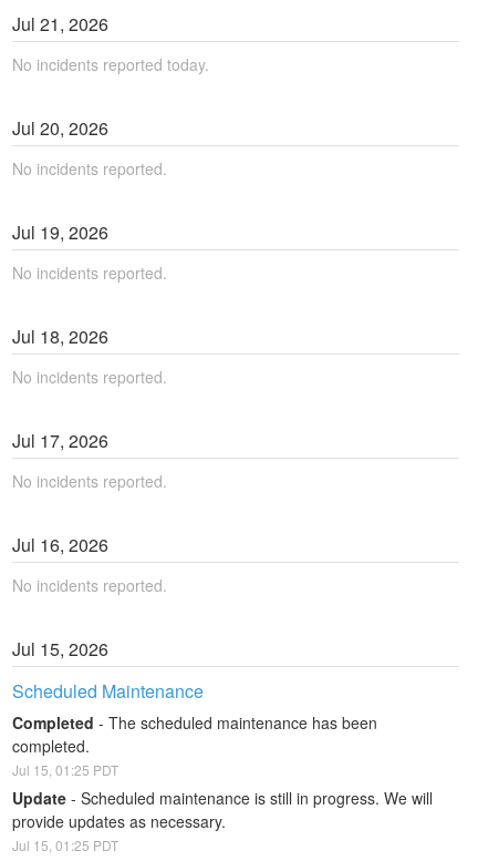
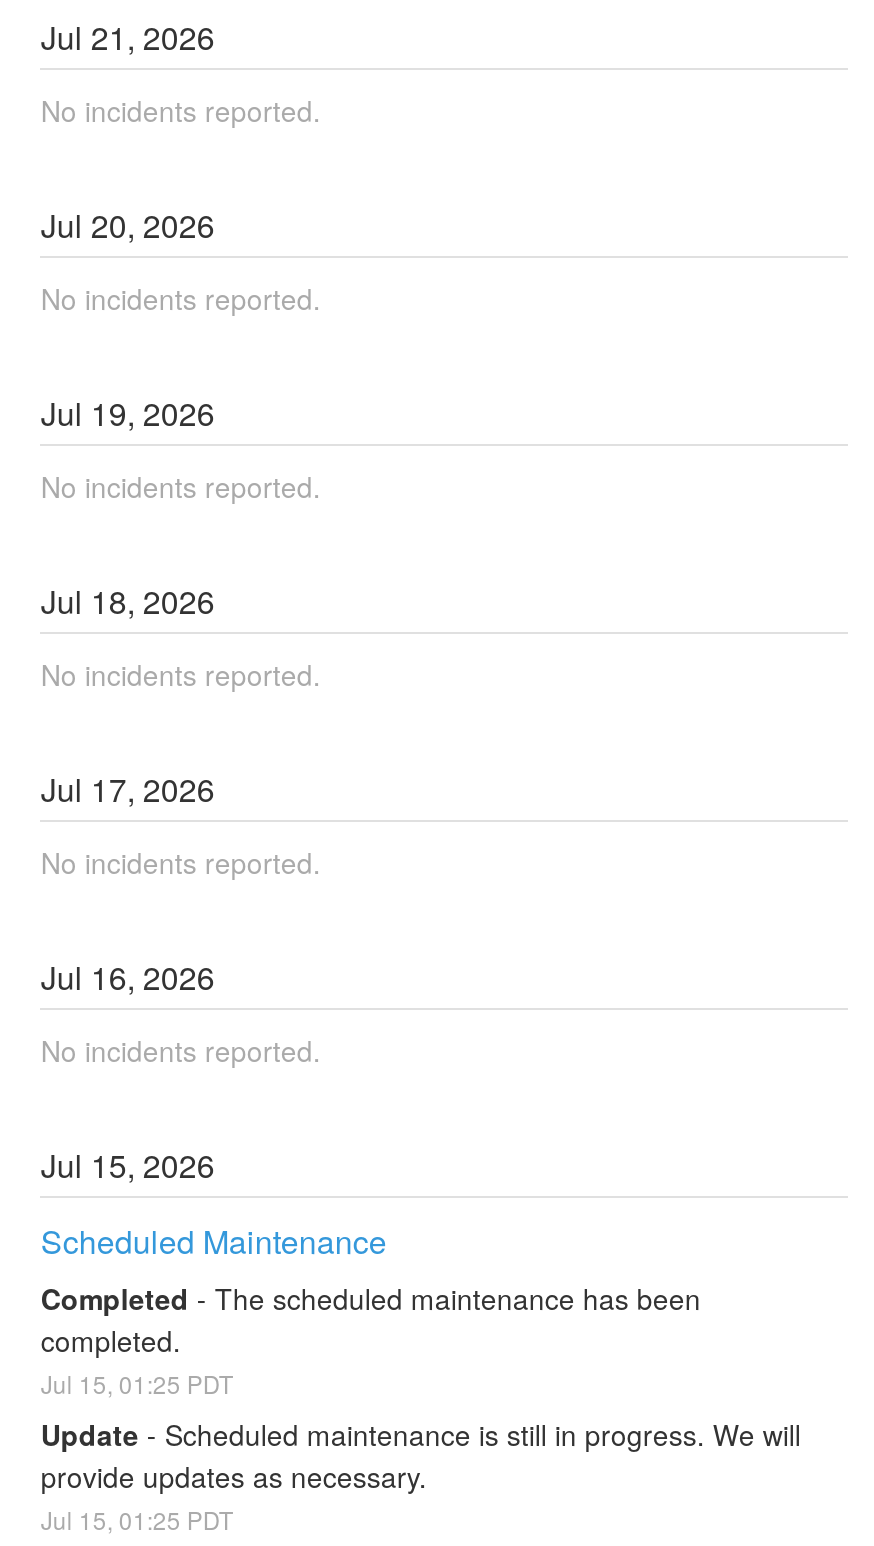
[13,53,210,75] No incidents reported today. -> [41,90,321,130] No incidents reported.

